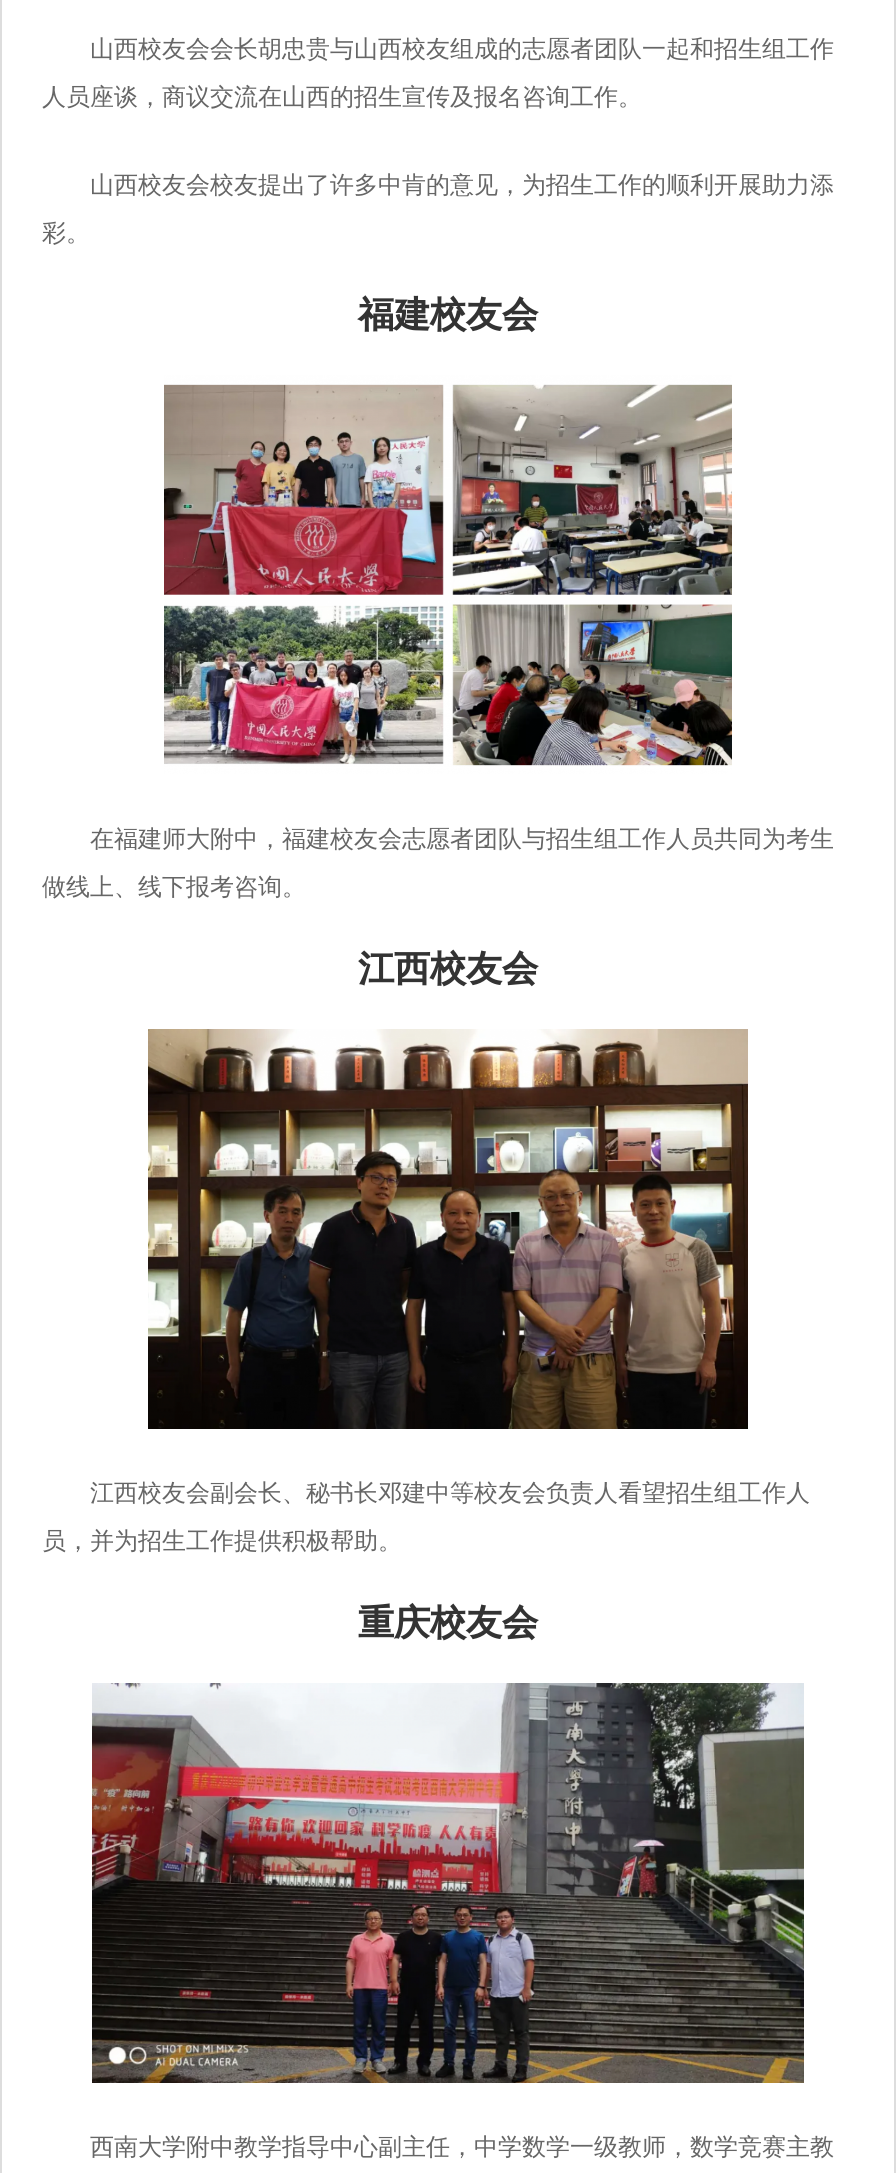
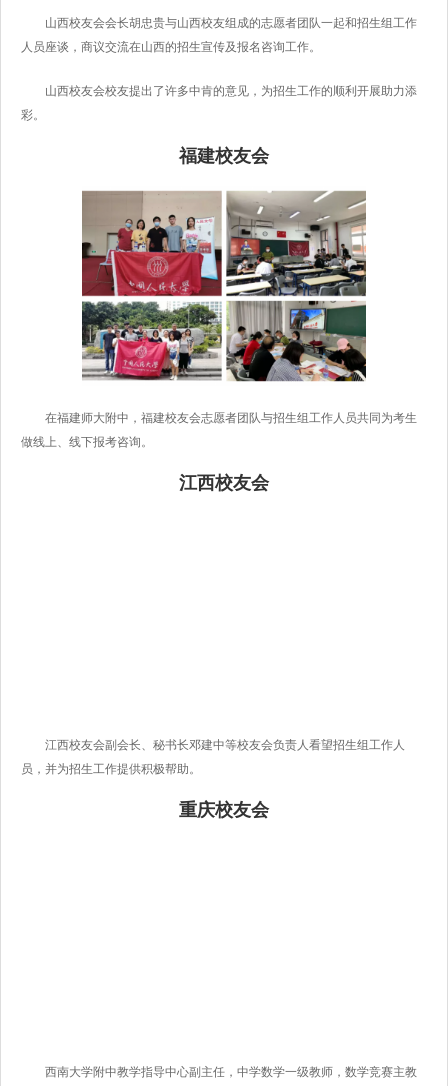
[146,1027,750,1431] [image] -> none
[90,1681,806,2085] [image] -> none

